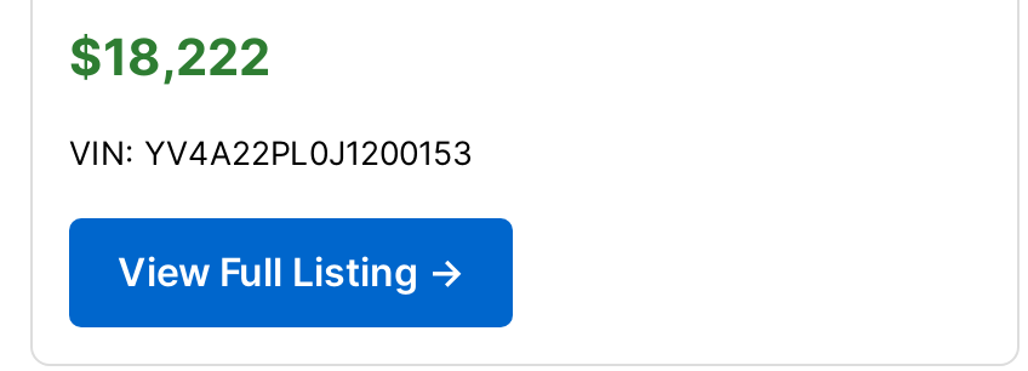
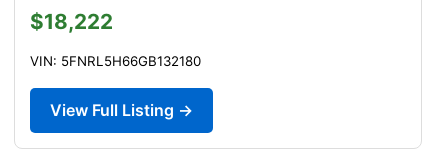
[69,133,472,172] VIN: YV4A22PL0J1200153 -> [30,53,201,69] VIN: 5FNRL5H66GB132180

